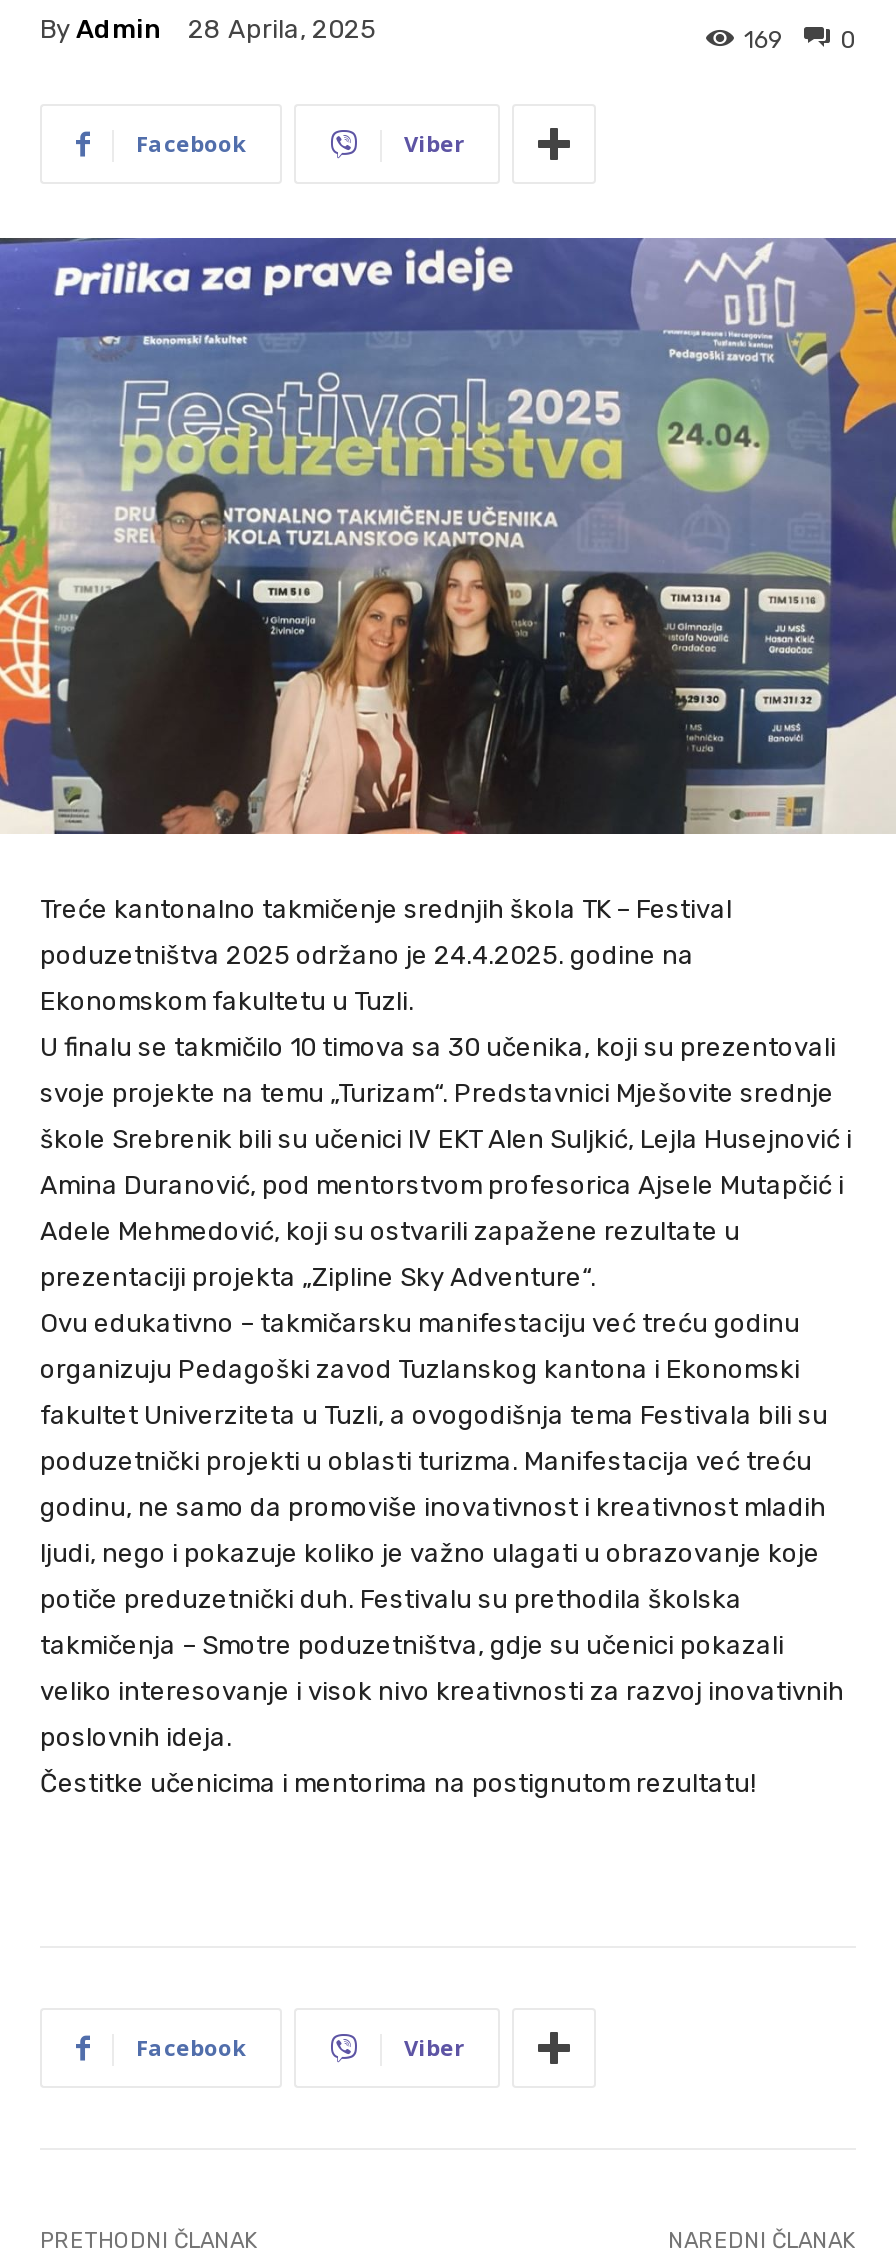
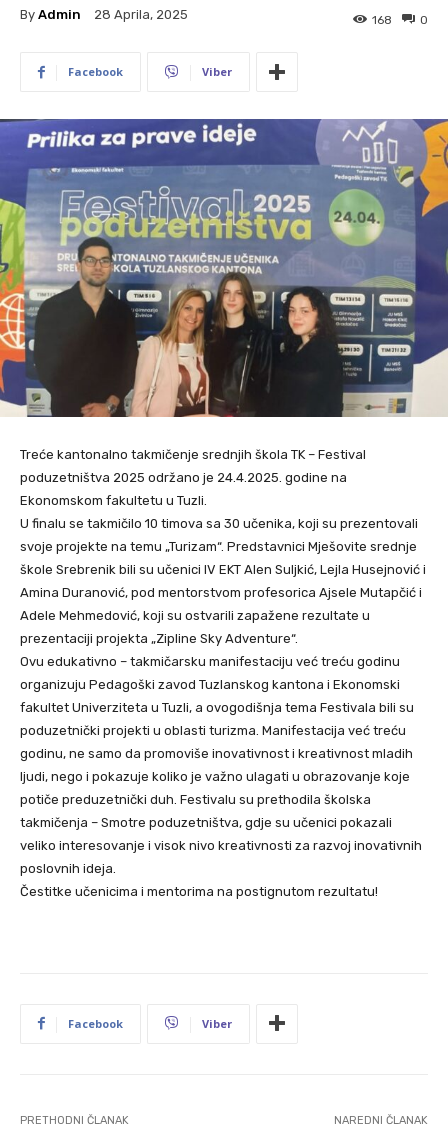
[744,26,784,54] 169 -> [372,13,392,27] 168

